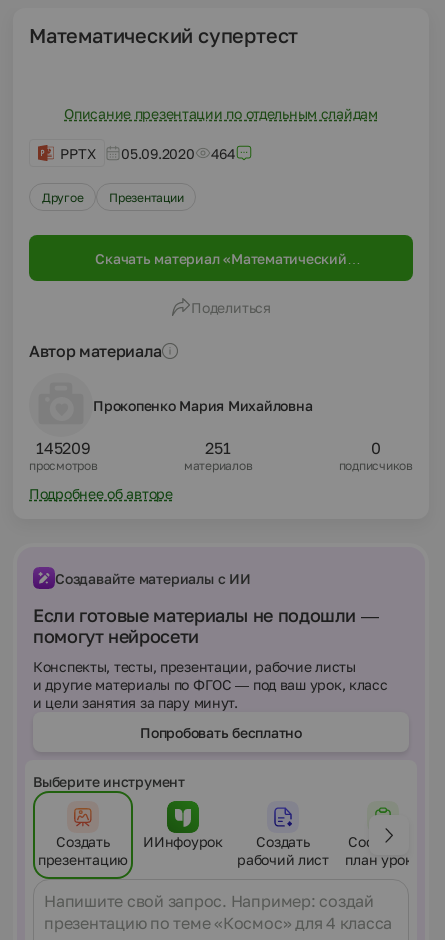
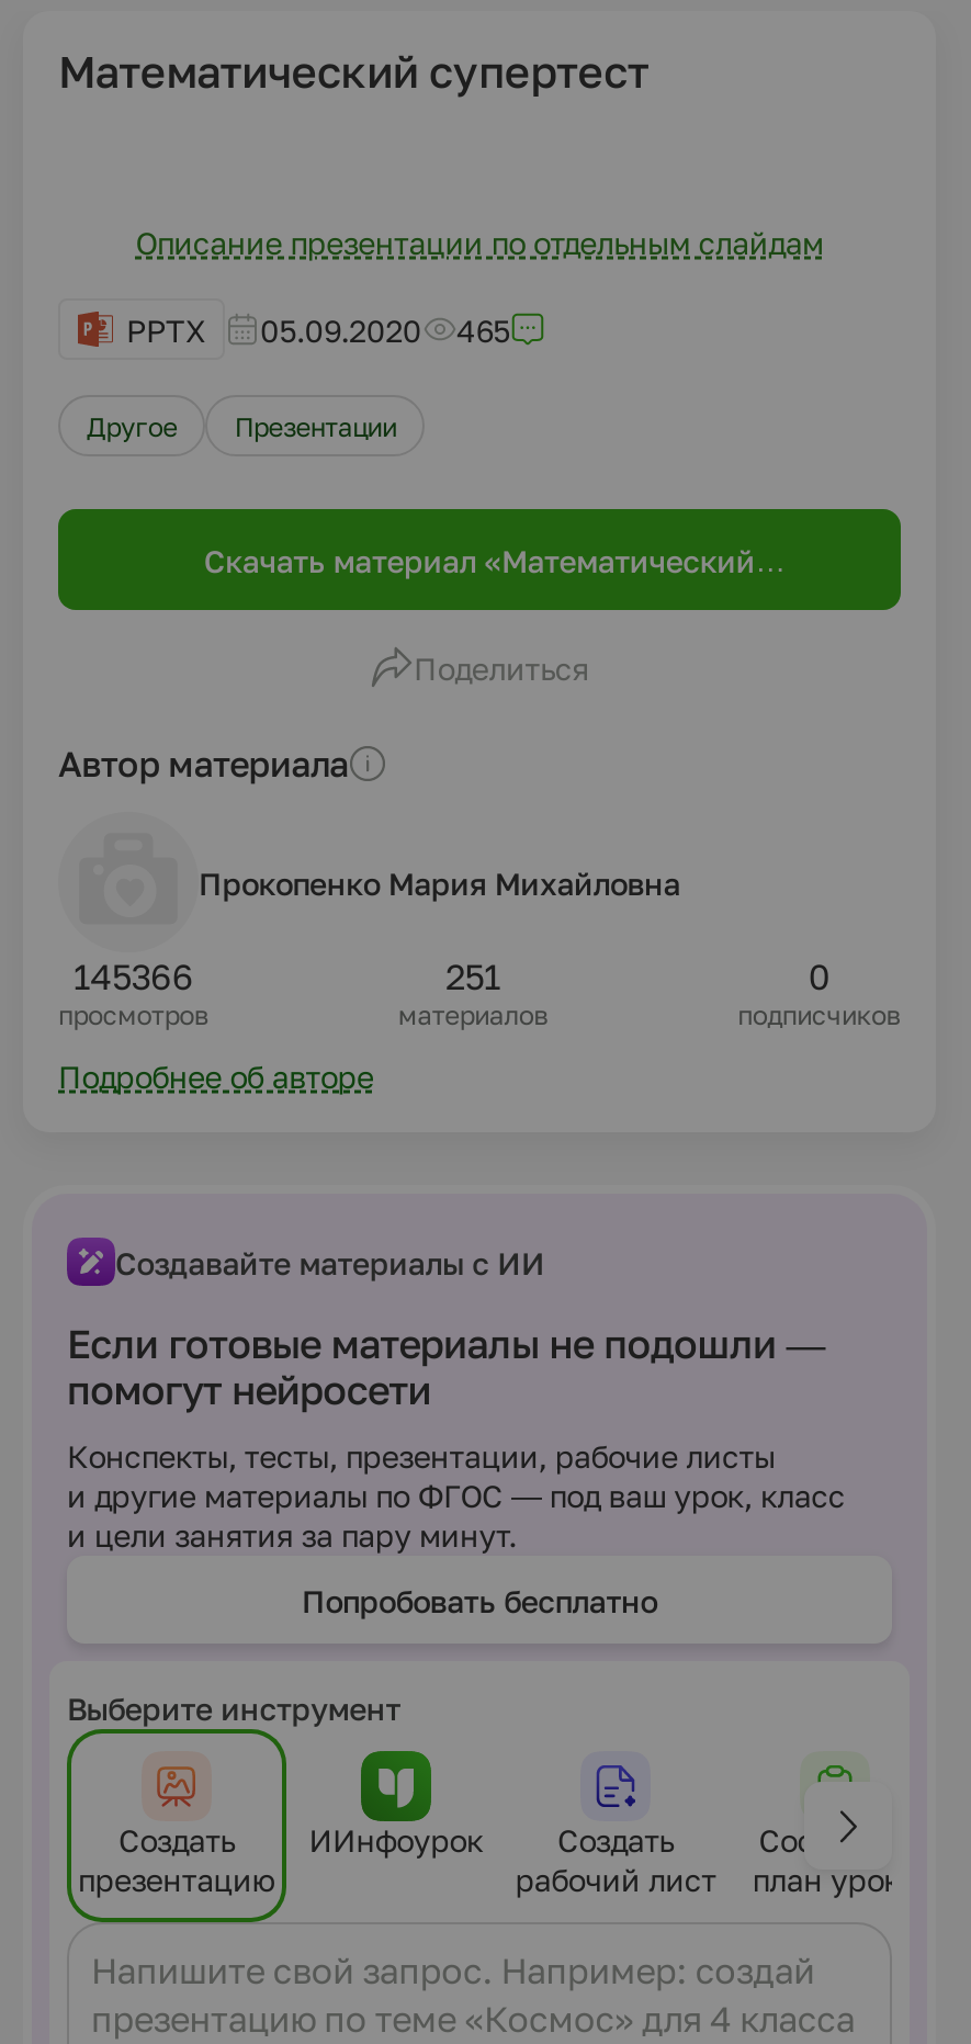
[60,144,236,161] PPTX 05.09.2020 464 -> [126,310,510,348] PPTX 05.09.2020 465
[36,438,91,458] 145209 -> [74,955,193,998] 145366

